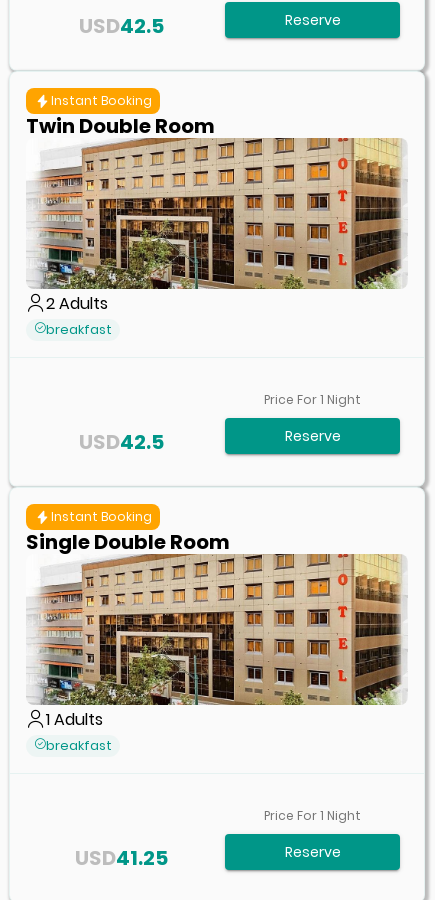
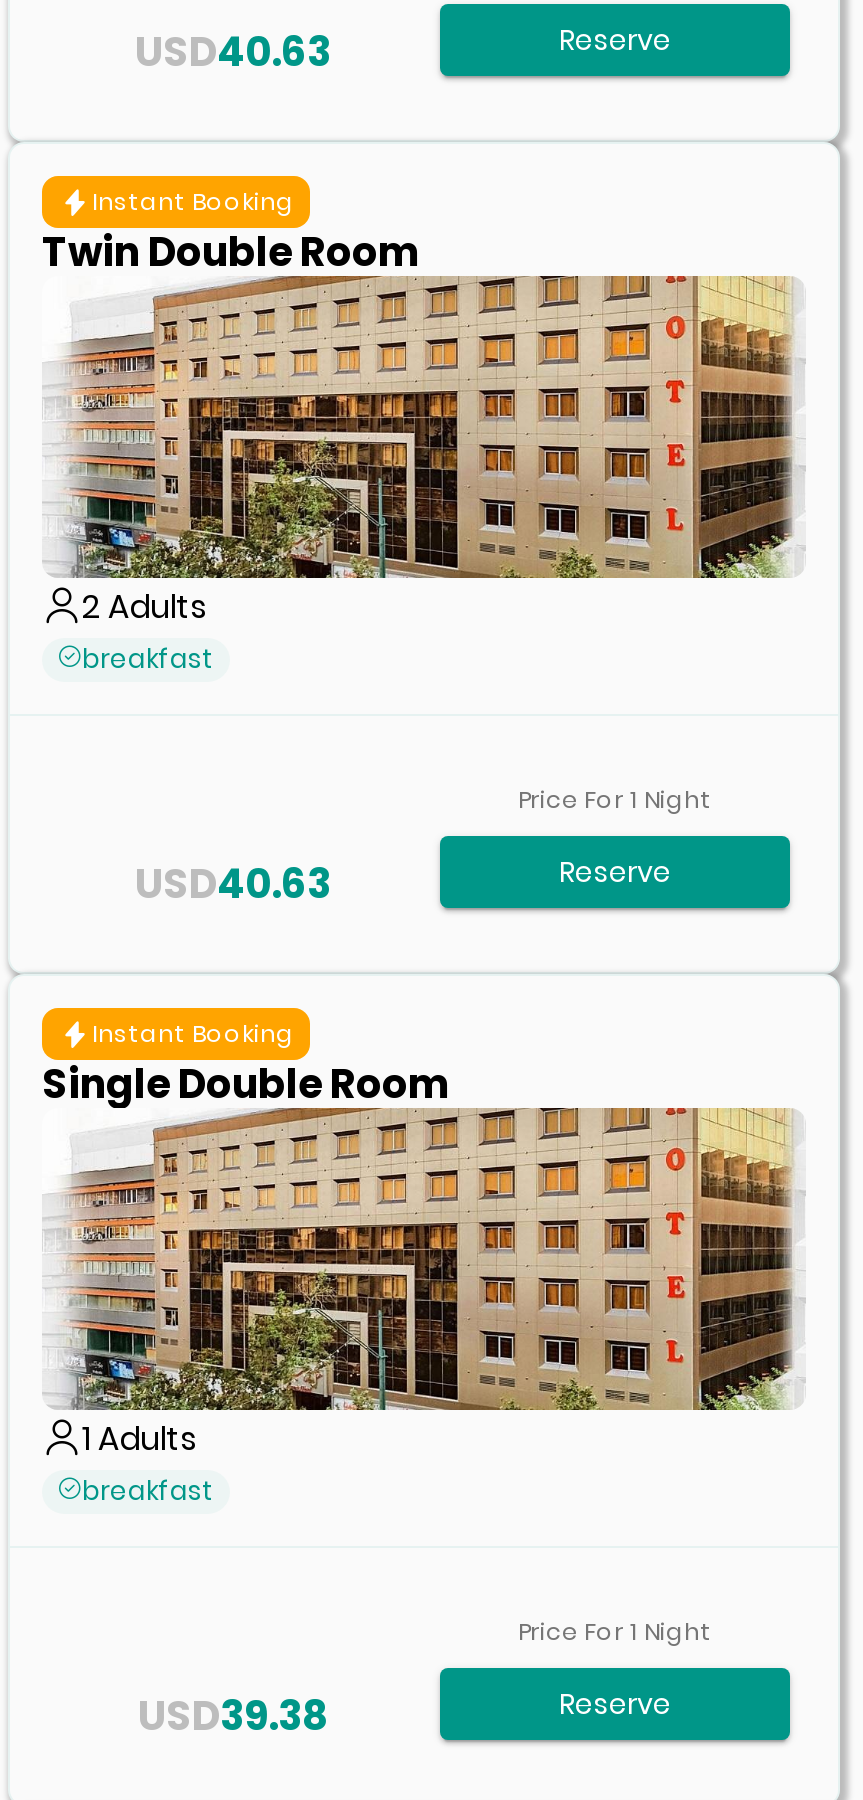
[79,12,164,40] USD 42.5 -> [135,24,331,80] USD 40.63
[79,428,164,456] USD 42.5 -> [135,856,331,912] USD 40.63
[75,844,168,872] USD 41.25 -> [138,1688,328,1744] USD 39.38

